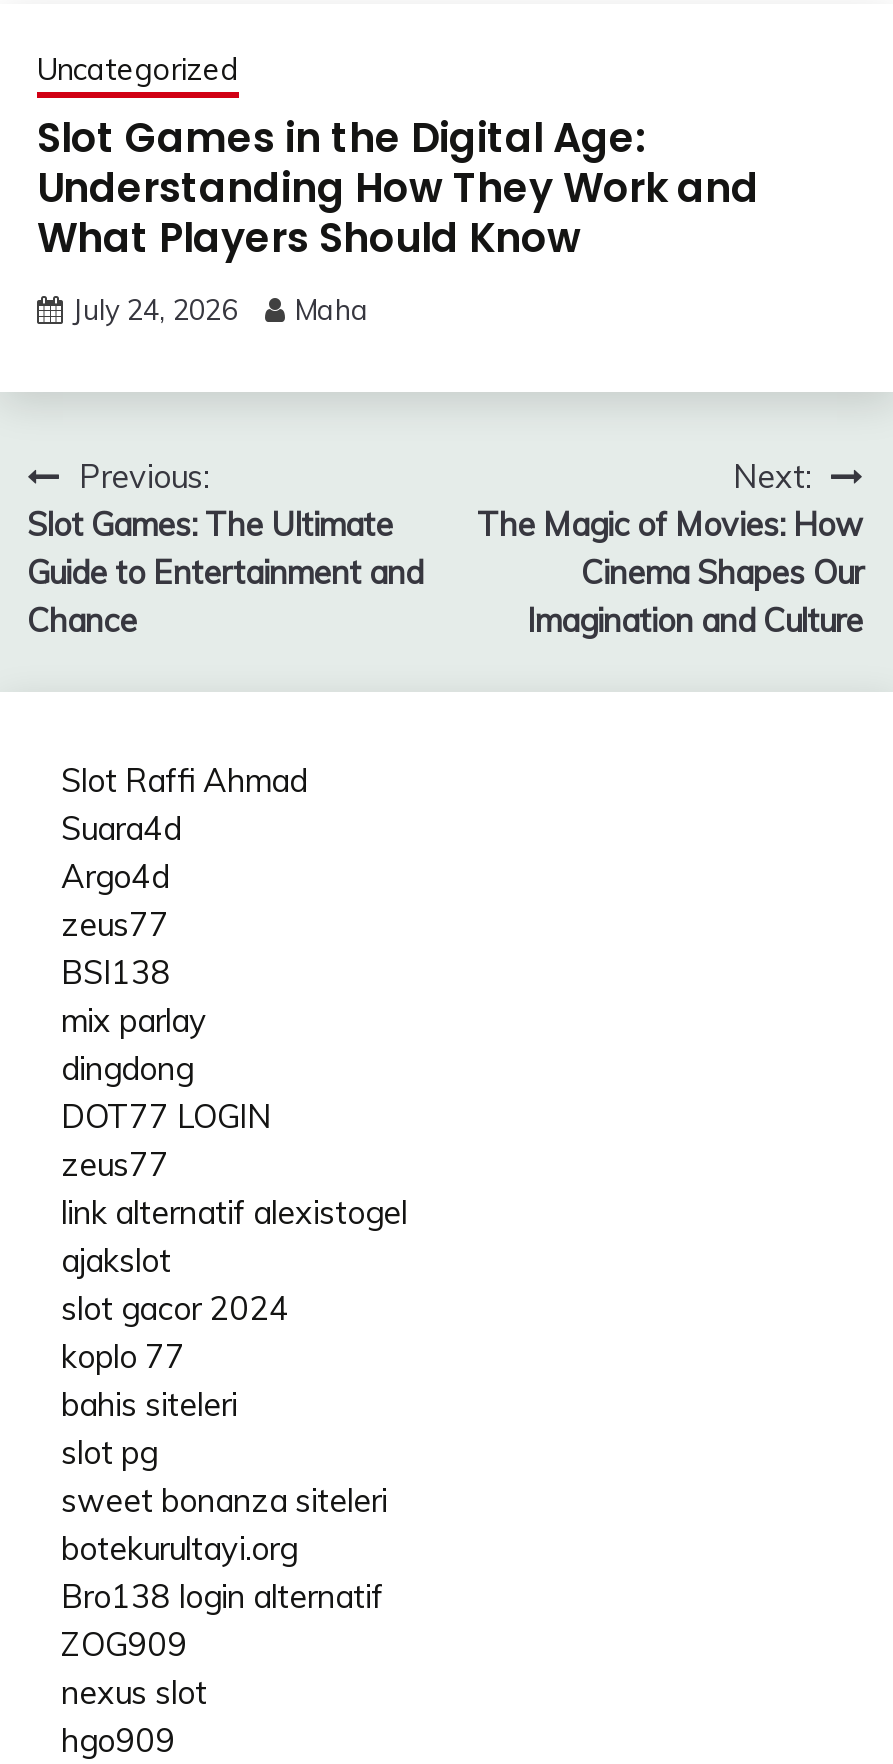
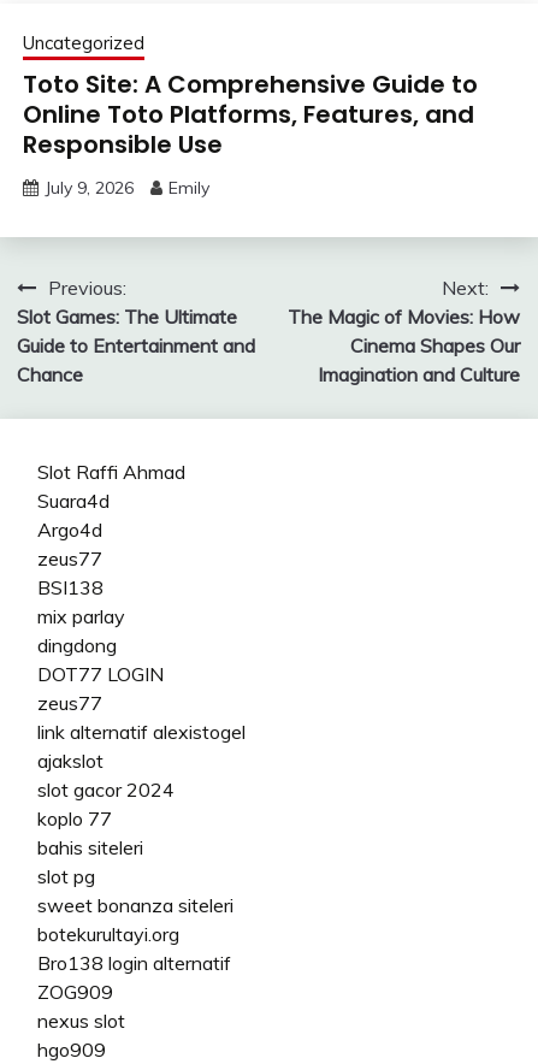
[37,109,759,265] Slot Games in the Digital Age: | Understanding How They Work and | What Players Should Know -> [23,67,478,161] Toto Site: A Comprehensive Guide to | Online Toto Platforms, Features, and | Responsible Use
[73,291,369,327] July 24, 2026 | Maha -> [45,176,209,198] July 9, 2026 | Emily

